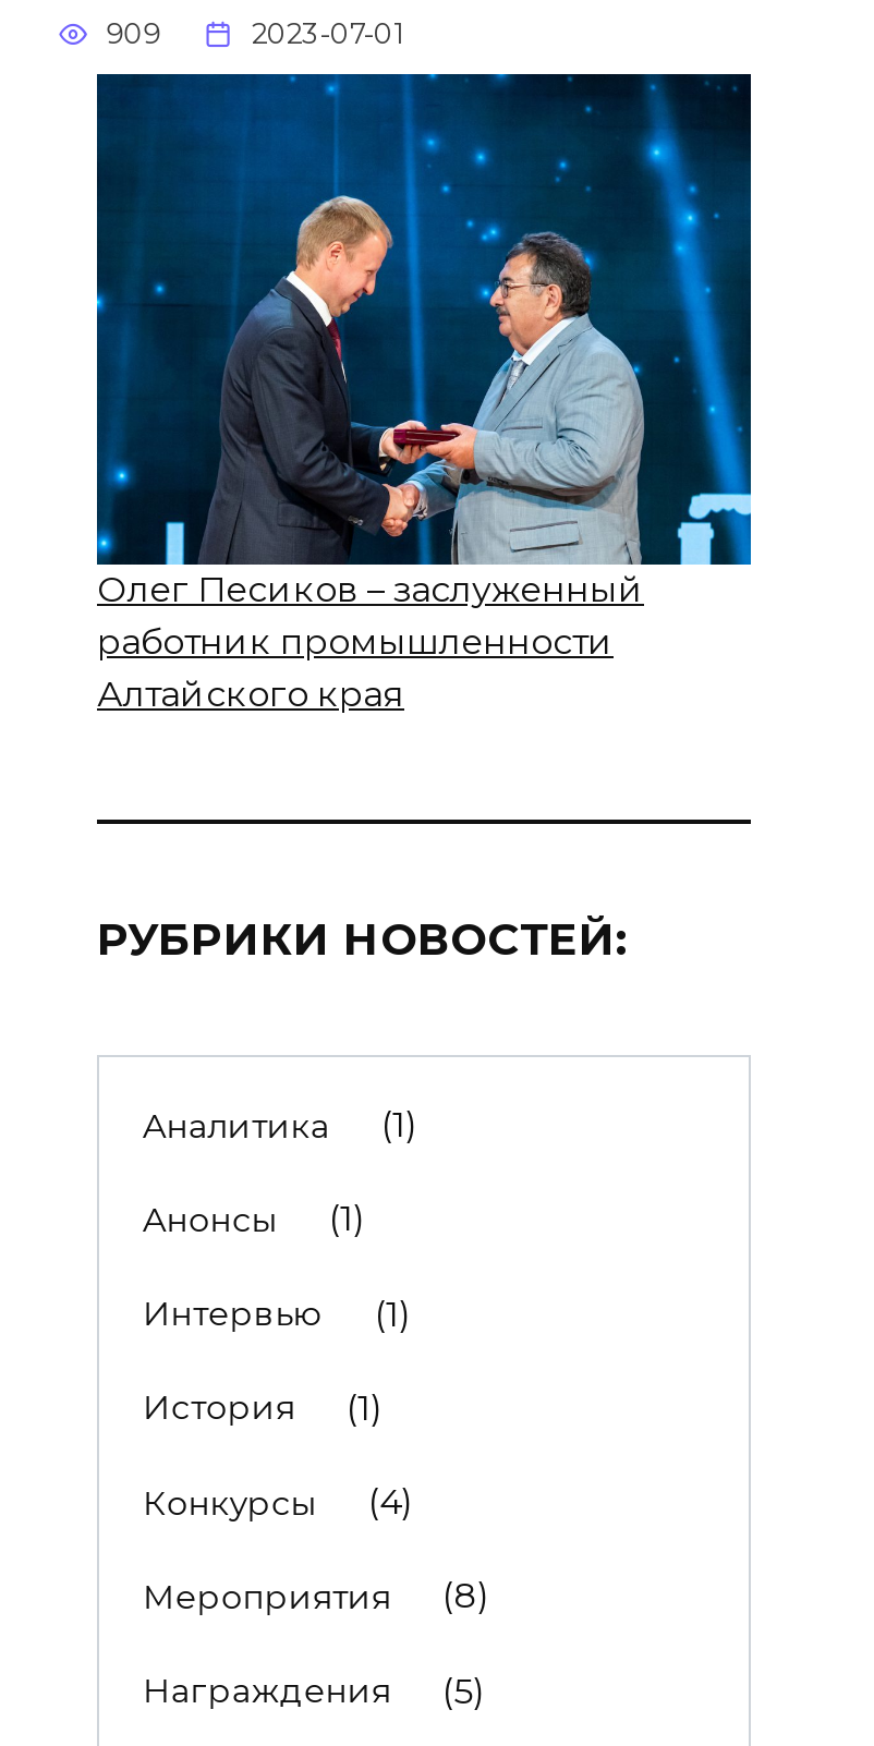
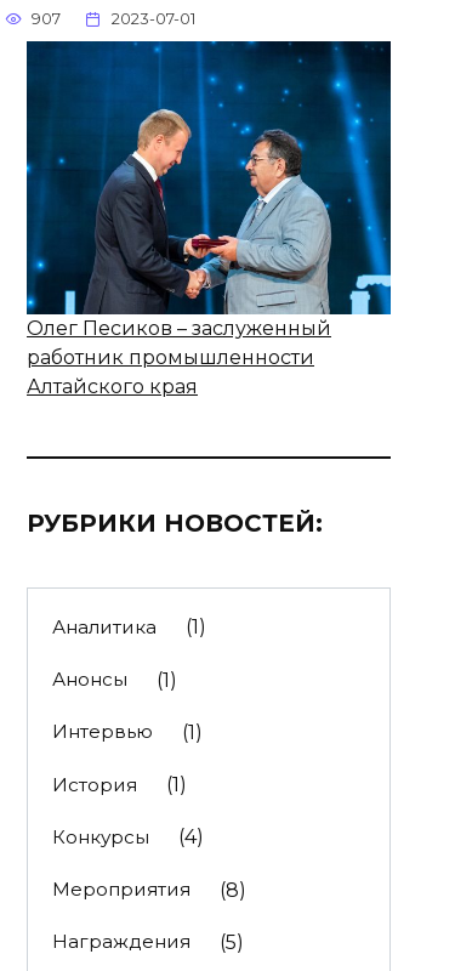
[106,18,161,51] 909 -> [32,10,61,28] 907

